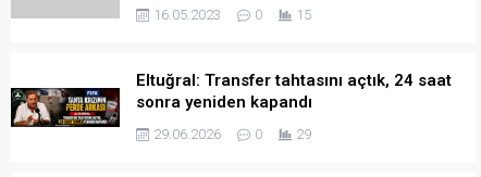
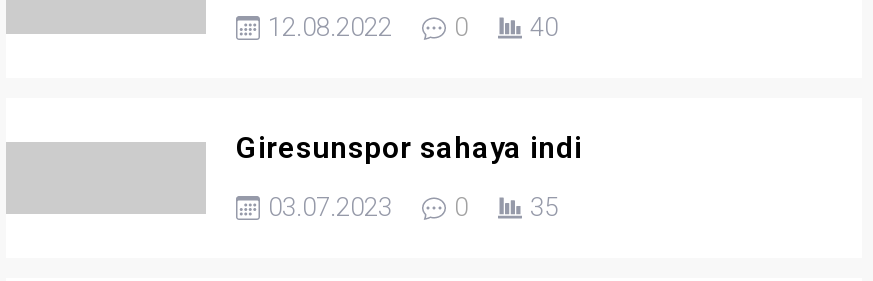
[153,7,221,23] 16.05.2023 -> [268,12,392,42] 12.08.2022
[296,7,311,23] 15 -> [530,12,558,42] 40
[136,71,452,112] Eltuğral: Transfer tahtasını açtık, 24 saat | sonra yeniden kapandı -> [236,130,582,166] Giresunspor sahaya indi
[10,88,121,127] [image] -> none
[153,126,221,142] 29.06.2026 -> [268,192,392,222] 03.07.2023
[296,126,311,142] 29 -> [530,192,558,222] 35

